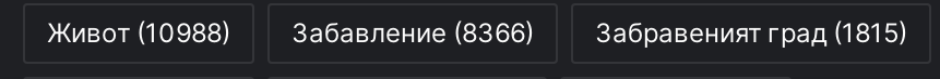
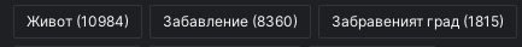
[47,17,230,50] Живот (10988) -> [27,13,129,31] Живот (10984)
[291,17,534,50] Забавление (8366) -> [163,13,298,31] Забавление (8360)

